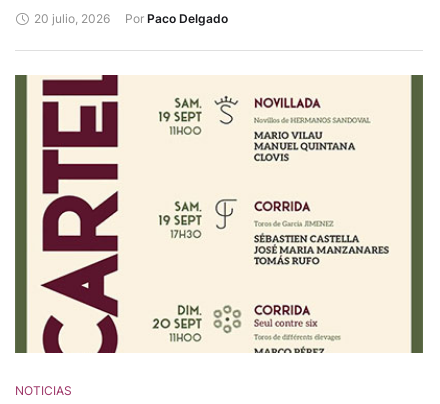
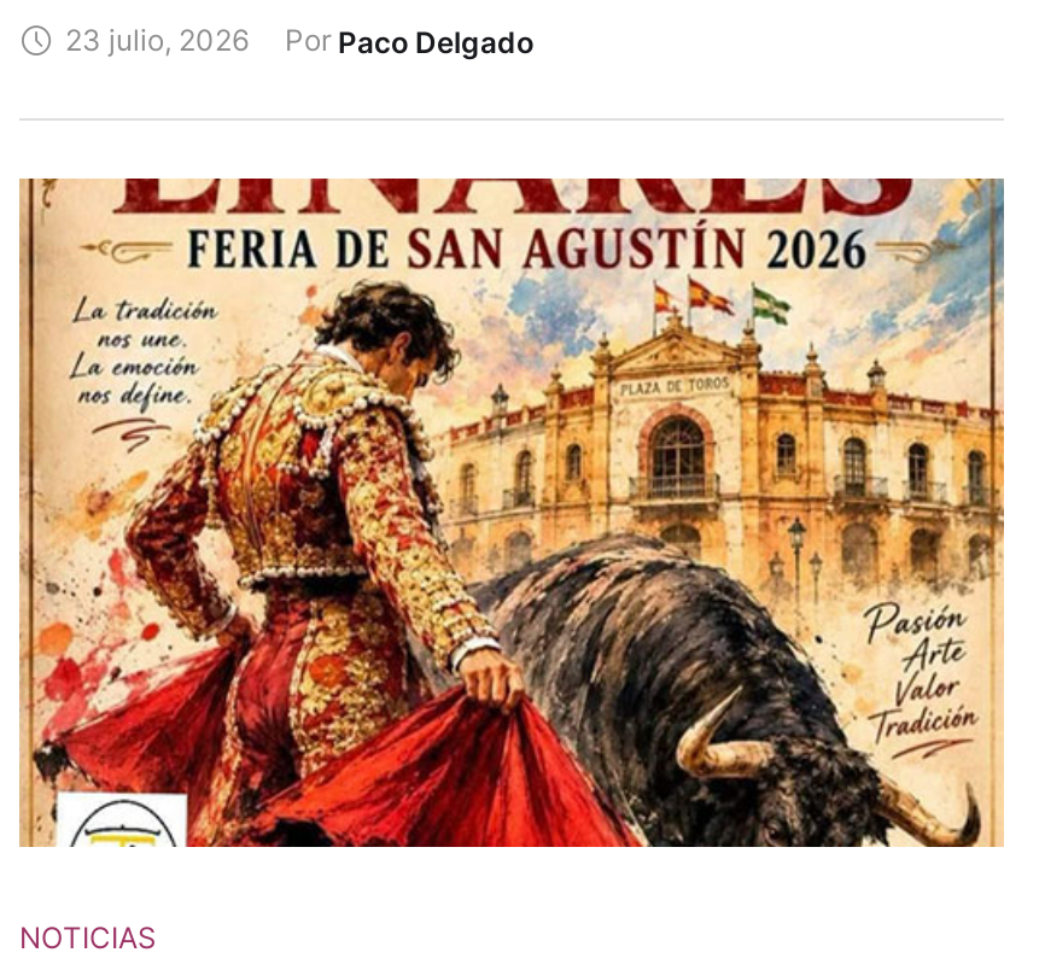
[34,11,228,26] 20 julio, 2026 Por Paco Delgado -> [65,22,533,60] 23 julio, 2026 Por Paco Delgado
[14,74,424,354] [image] -> [17,175,1006,851] [image]

